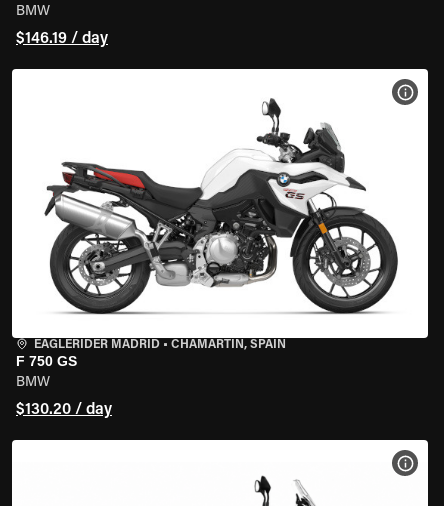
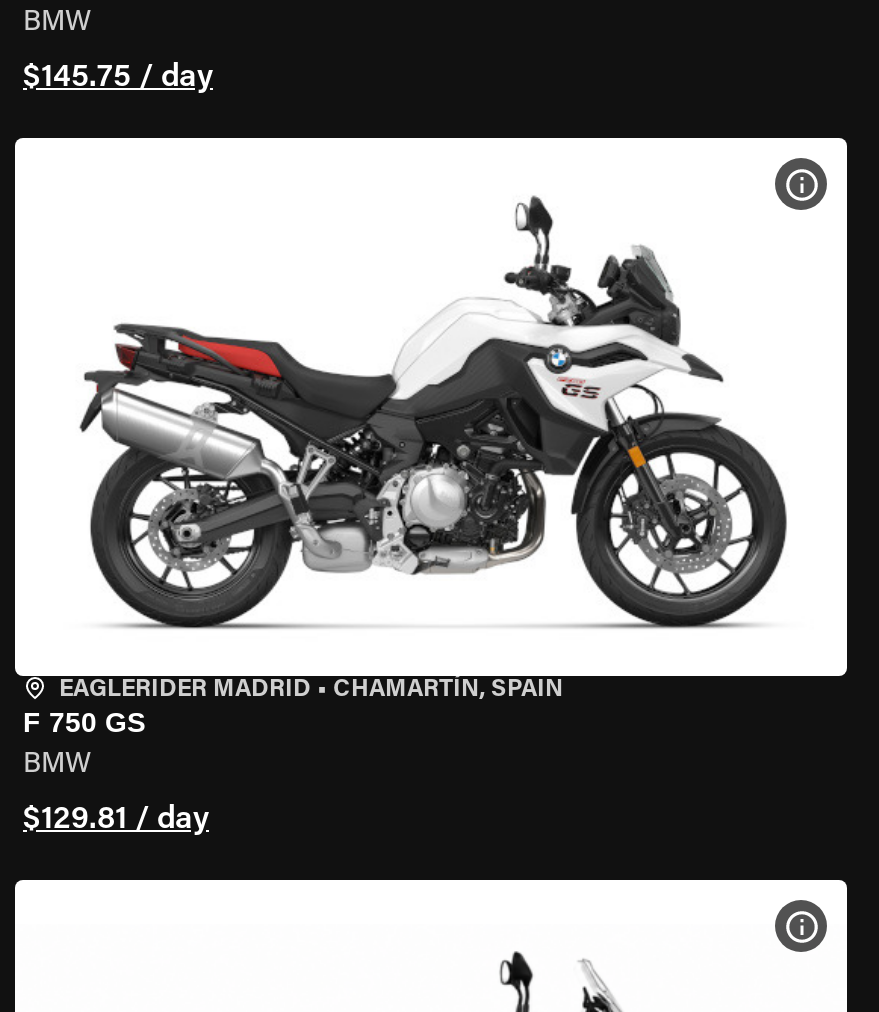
[16,31,108,47] $146.19 / day -> [23,62,213,94] $145.75 / day
[16,402,112,418] $130.20 / day -> [23,804,209,836] $129.81 / day

